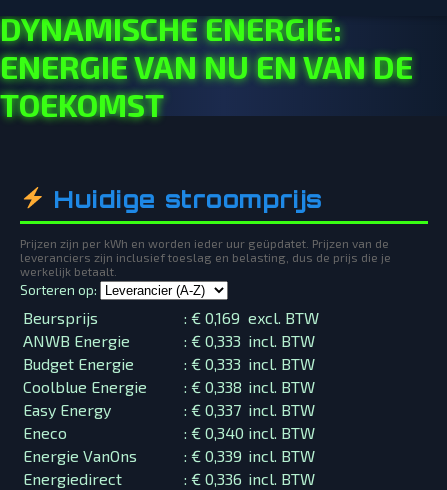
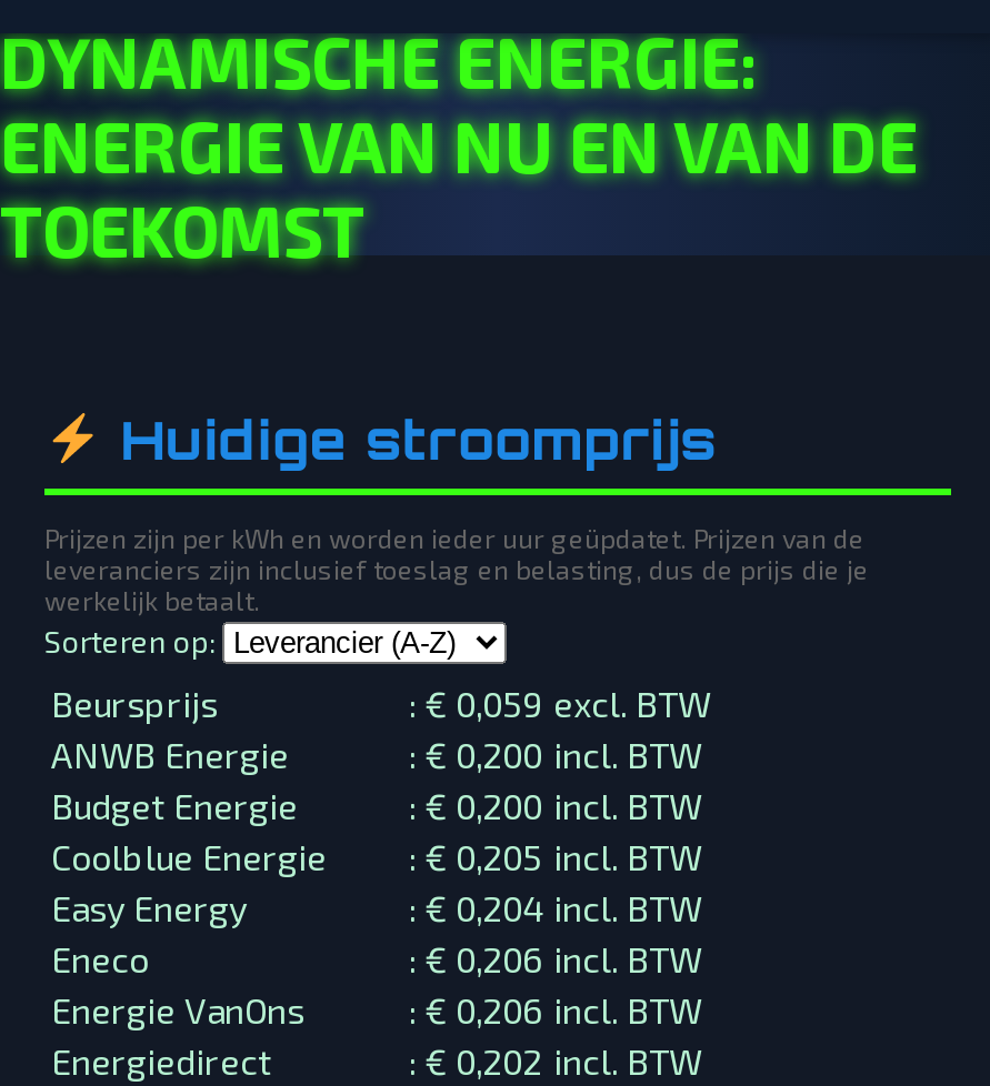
[184,308,319,327] : € 0,169 excl. BTW -> [409,681,711,723] : € 0,059 excl. BTW
[184,331,315,350] : € 0,333 incl. BTW -> [409,732,702,774] : € 0,200 incl. BTW
[184,354,315,373] : € 0,333 incl. BTW -> [409,783,702,825] : € 0,200 incl. BTW
[23,377,315,396] Coolblue Energie : € 0,338 incl. BTW -> [51,834,702,876] Coolblue Energie : € 0,205 incl. BTW
[184,400,315,419] : € 0,337 incl. BTW -> [409,885,702,927] : € 0,204 incl. BTW
[184,423,315,442] : € 0,340 incl. BTW -> [409,936,702,979] : € 0,206 incl. BTW
[184,446,315,465] : € 0,339 incl. BTW -> [409,987,702,1030] : € 0,206 incl. BTW
[184,469,315,488] : € 0,336 incl. BTW -> [409,1038,702,1081] : € 0,202 incl. BTW

